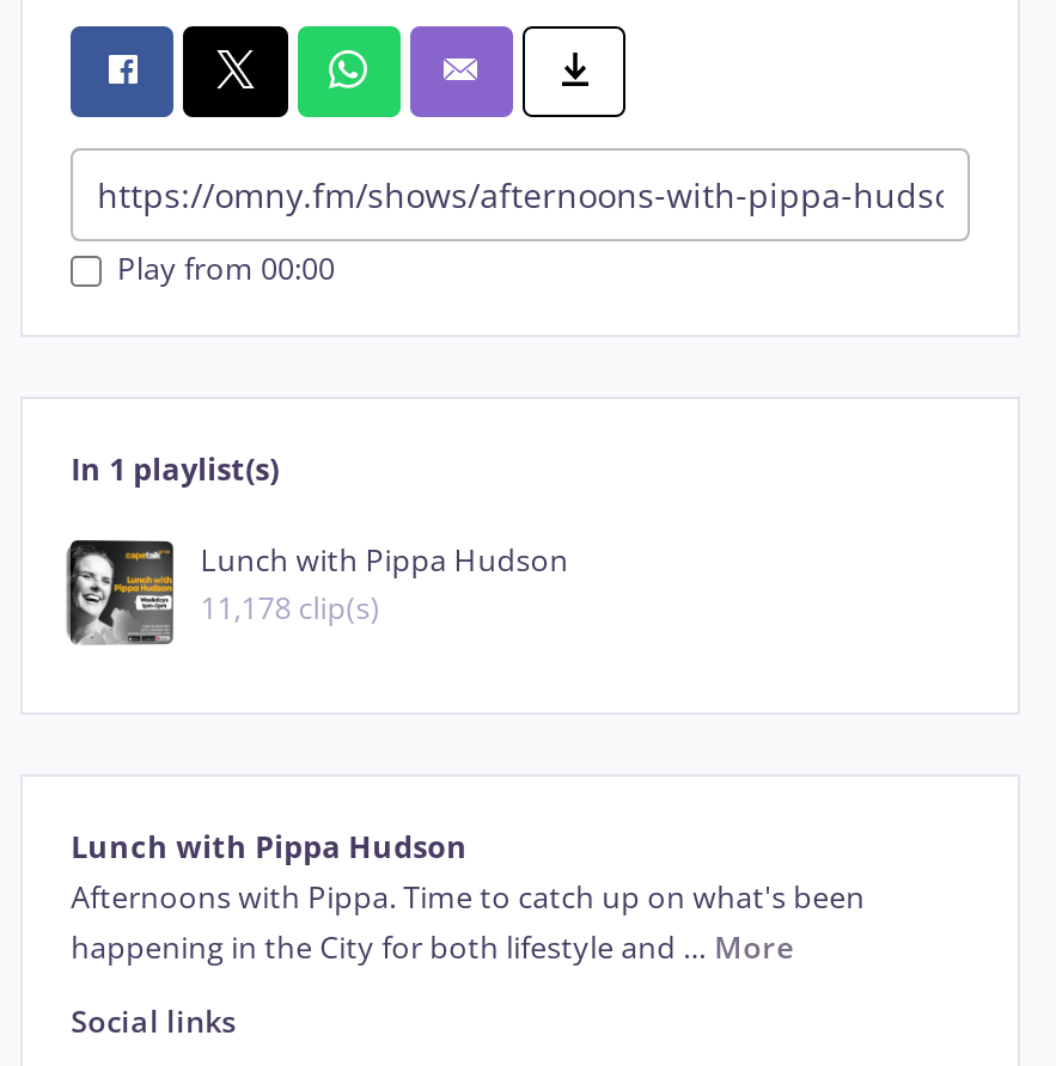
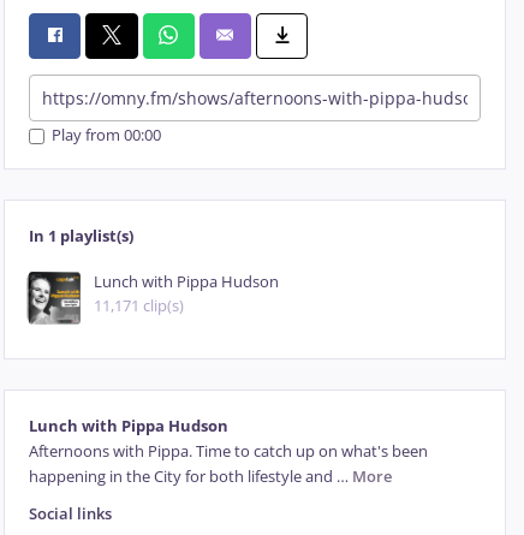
[200,588,380,629] 11,178 clip(s) -> [94,296,184,316] 11,171 clip(s)

